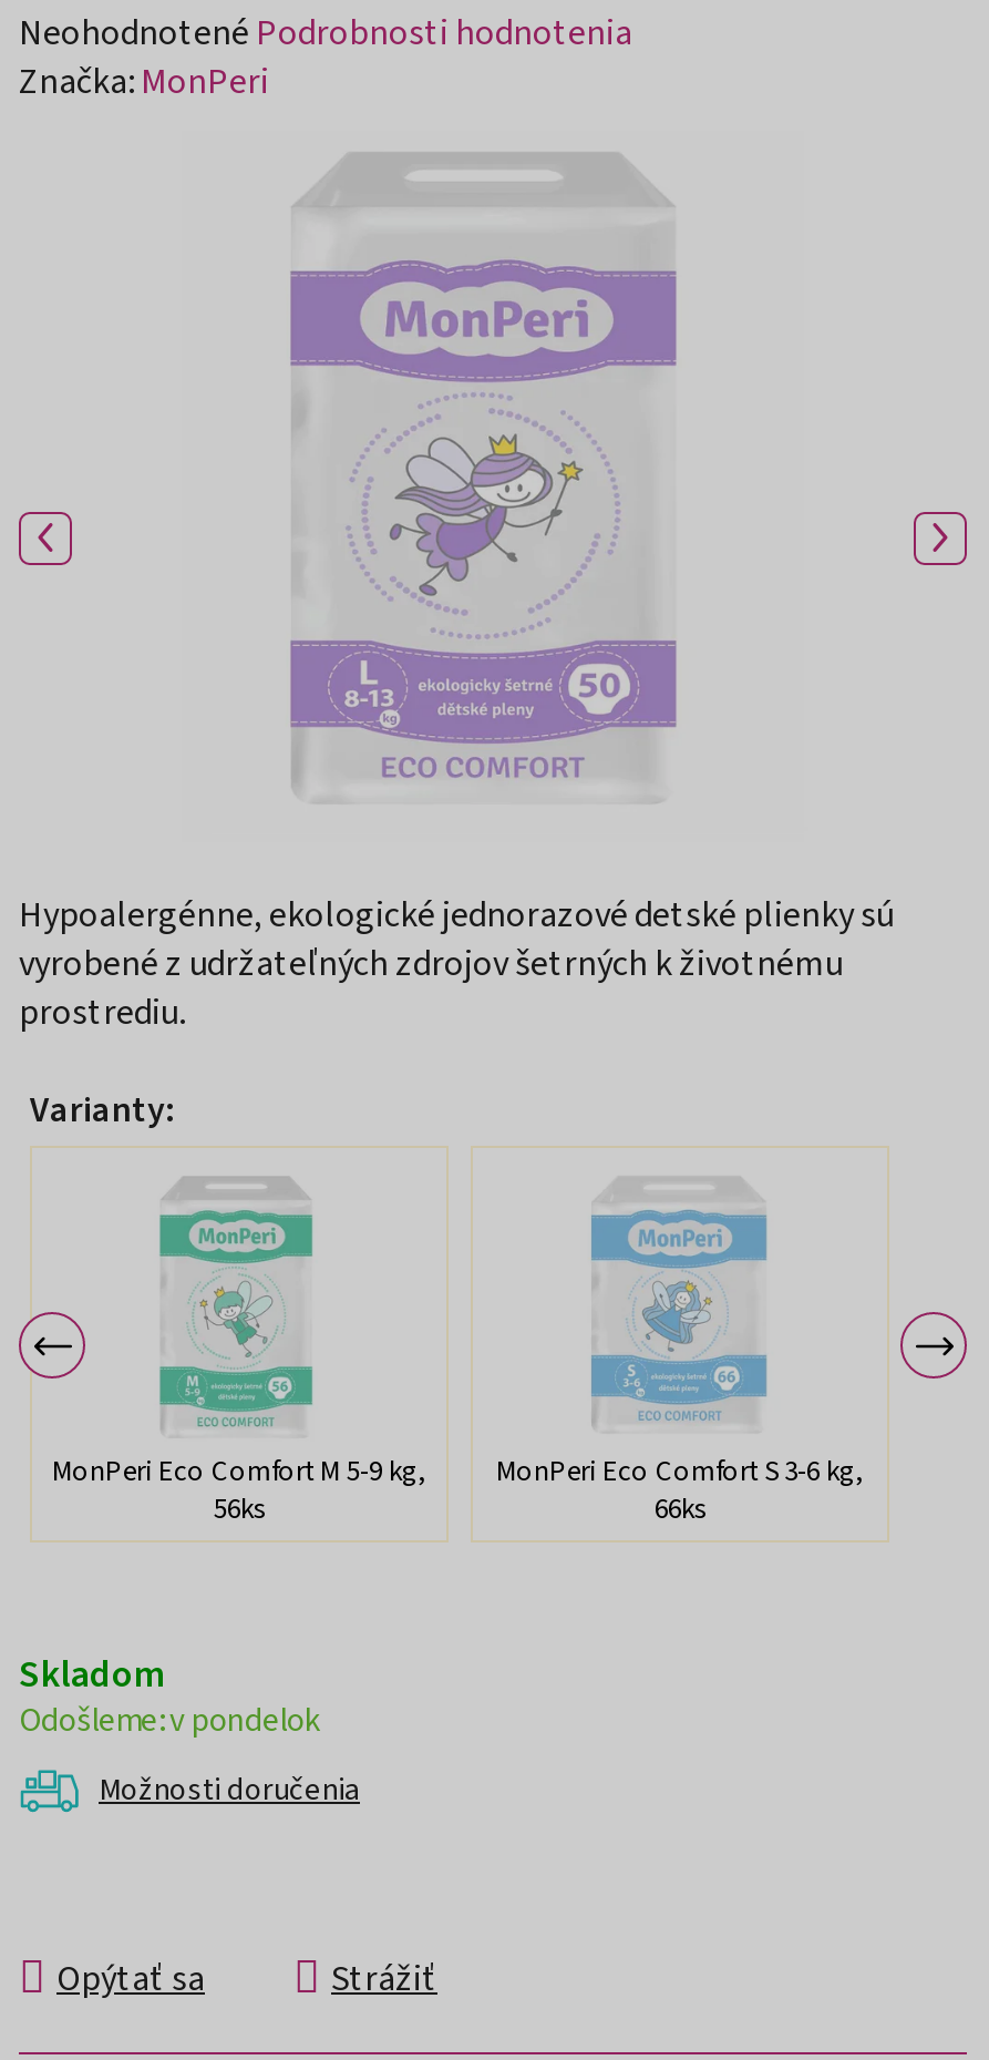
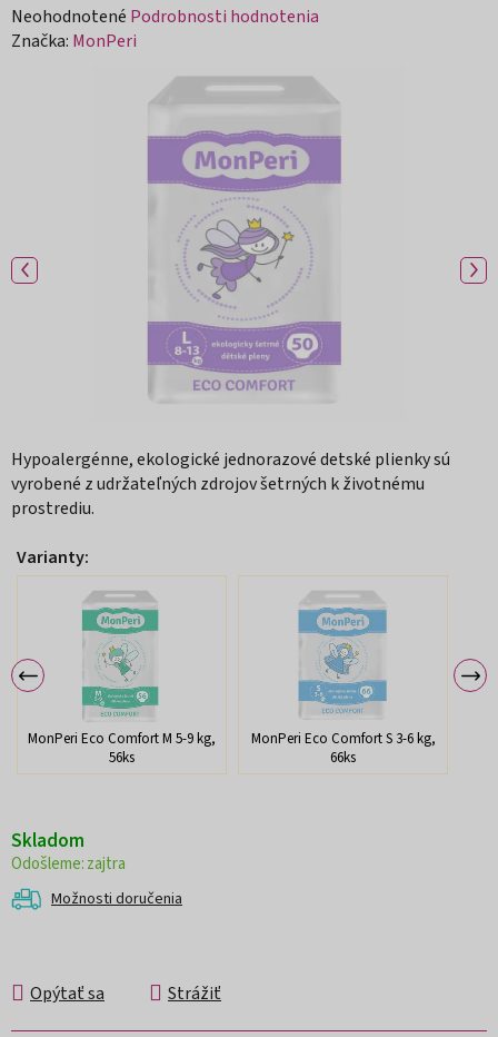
[169,1698,320,1744] v pondelok -> [87,852,126,876] zajtra

